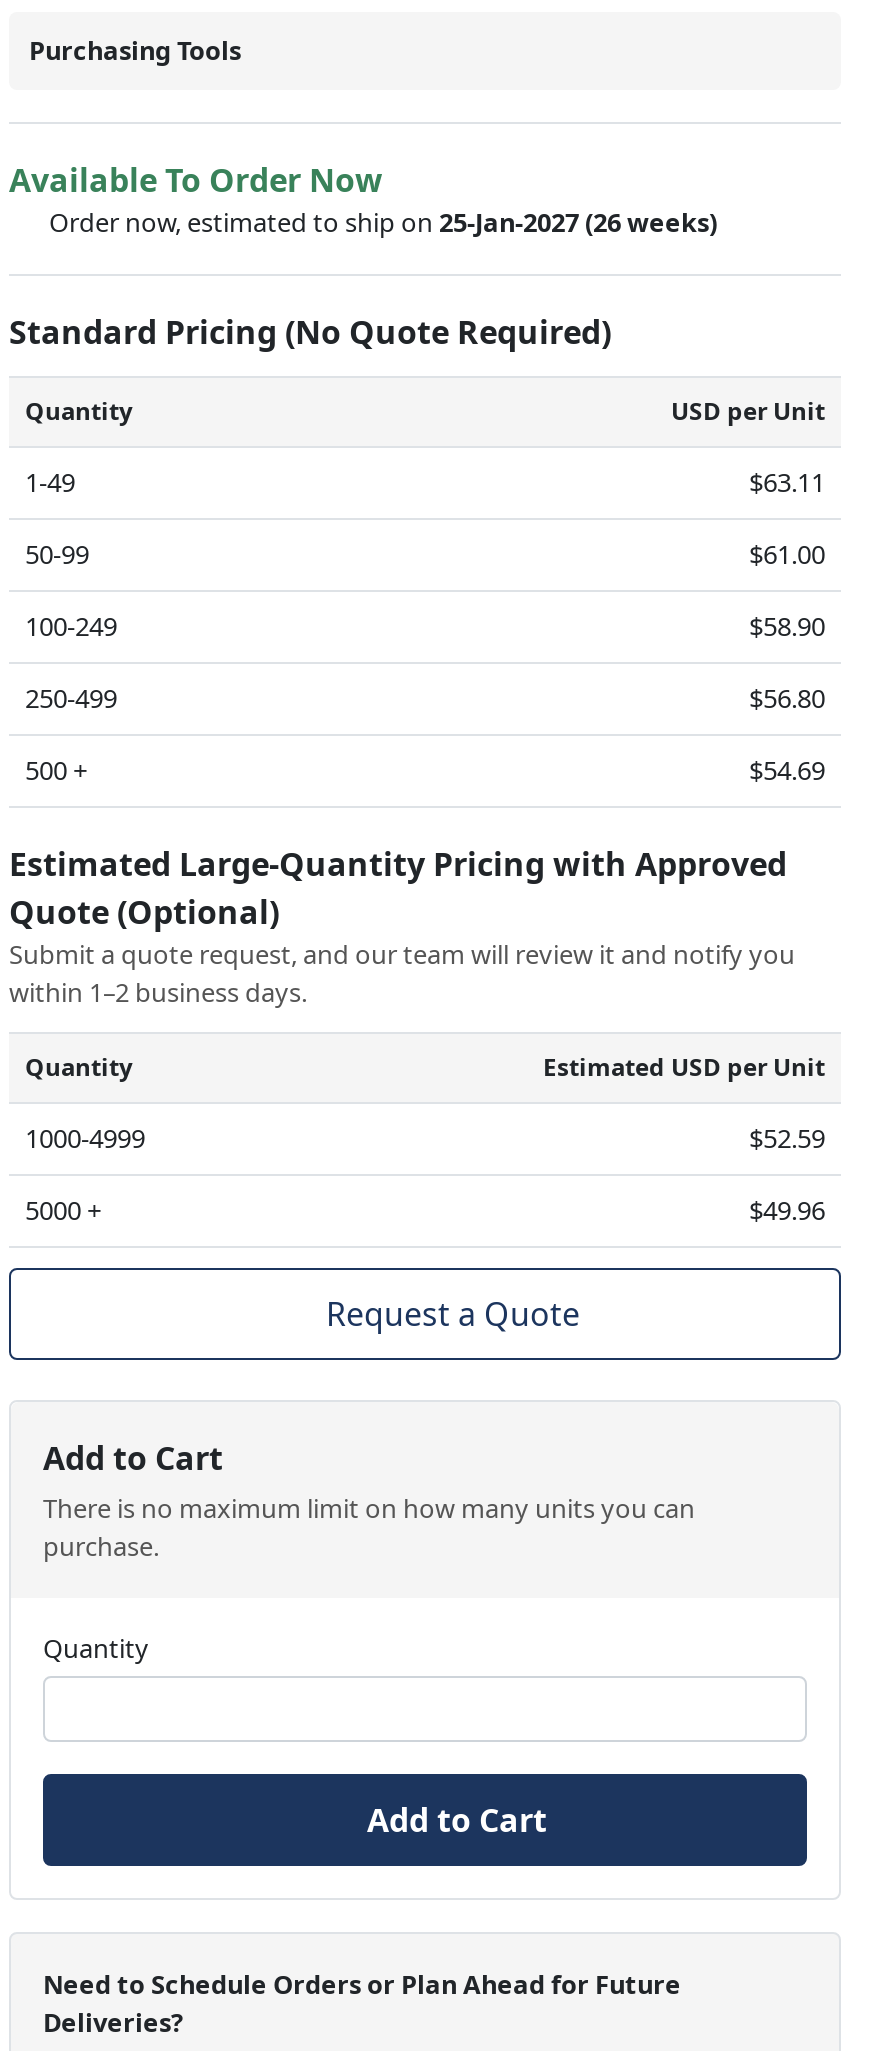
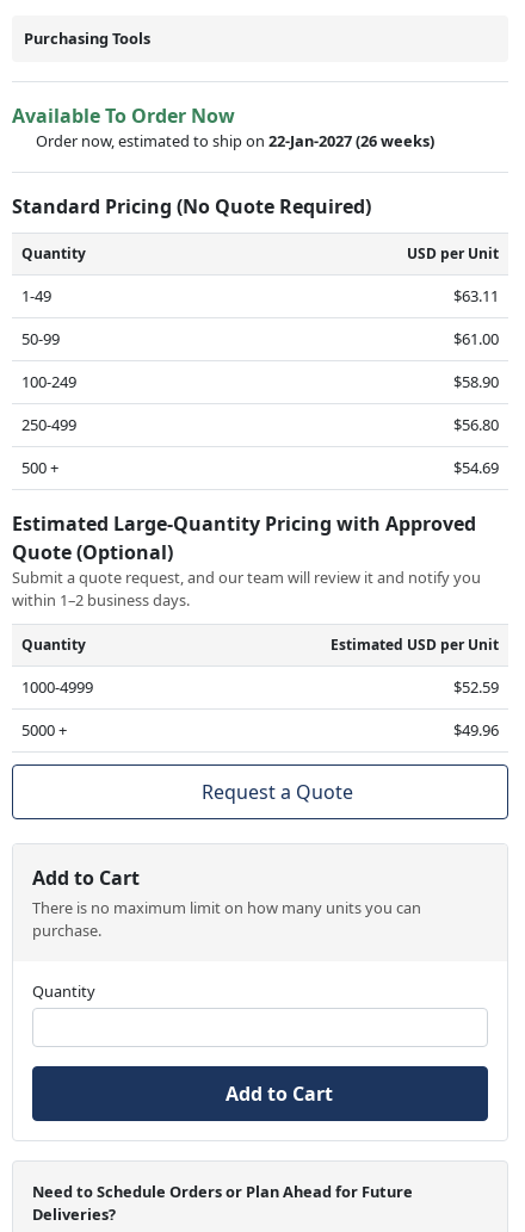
[49,204,723,240] Order now, estimated to ship on 25-Jan-2027 (26 weeks) -> [36,130,438,151] Order now, estimated to ship on 22-Jan-2027 (26 weeks)

